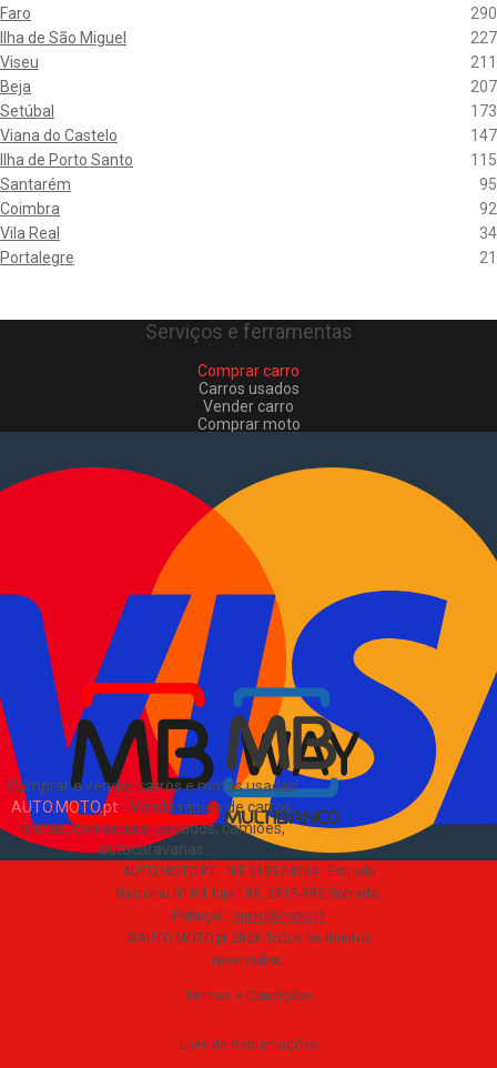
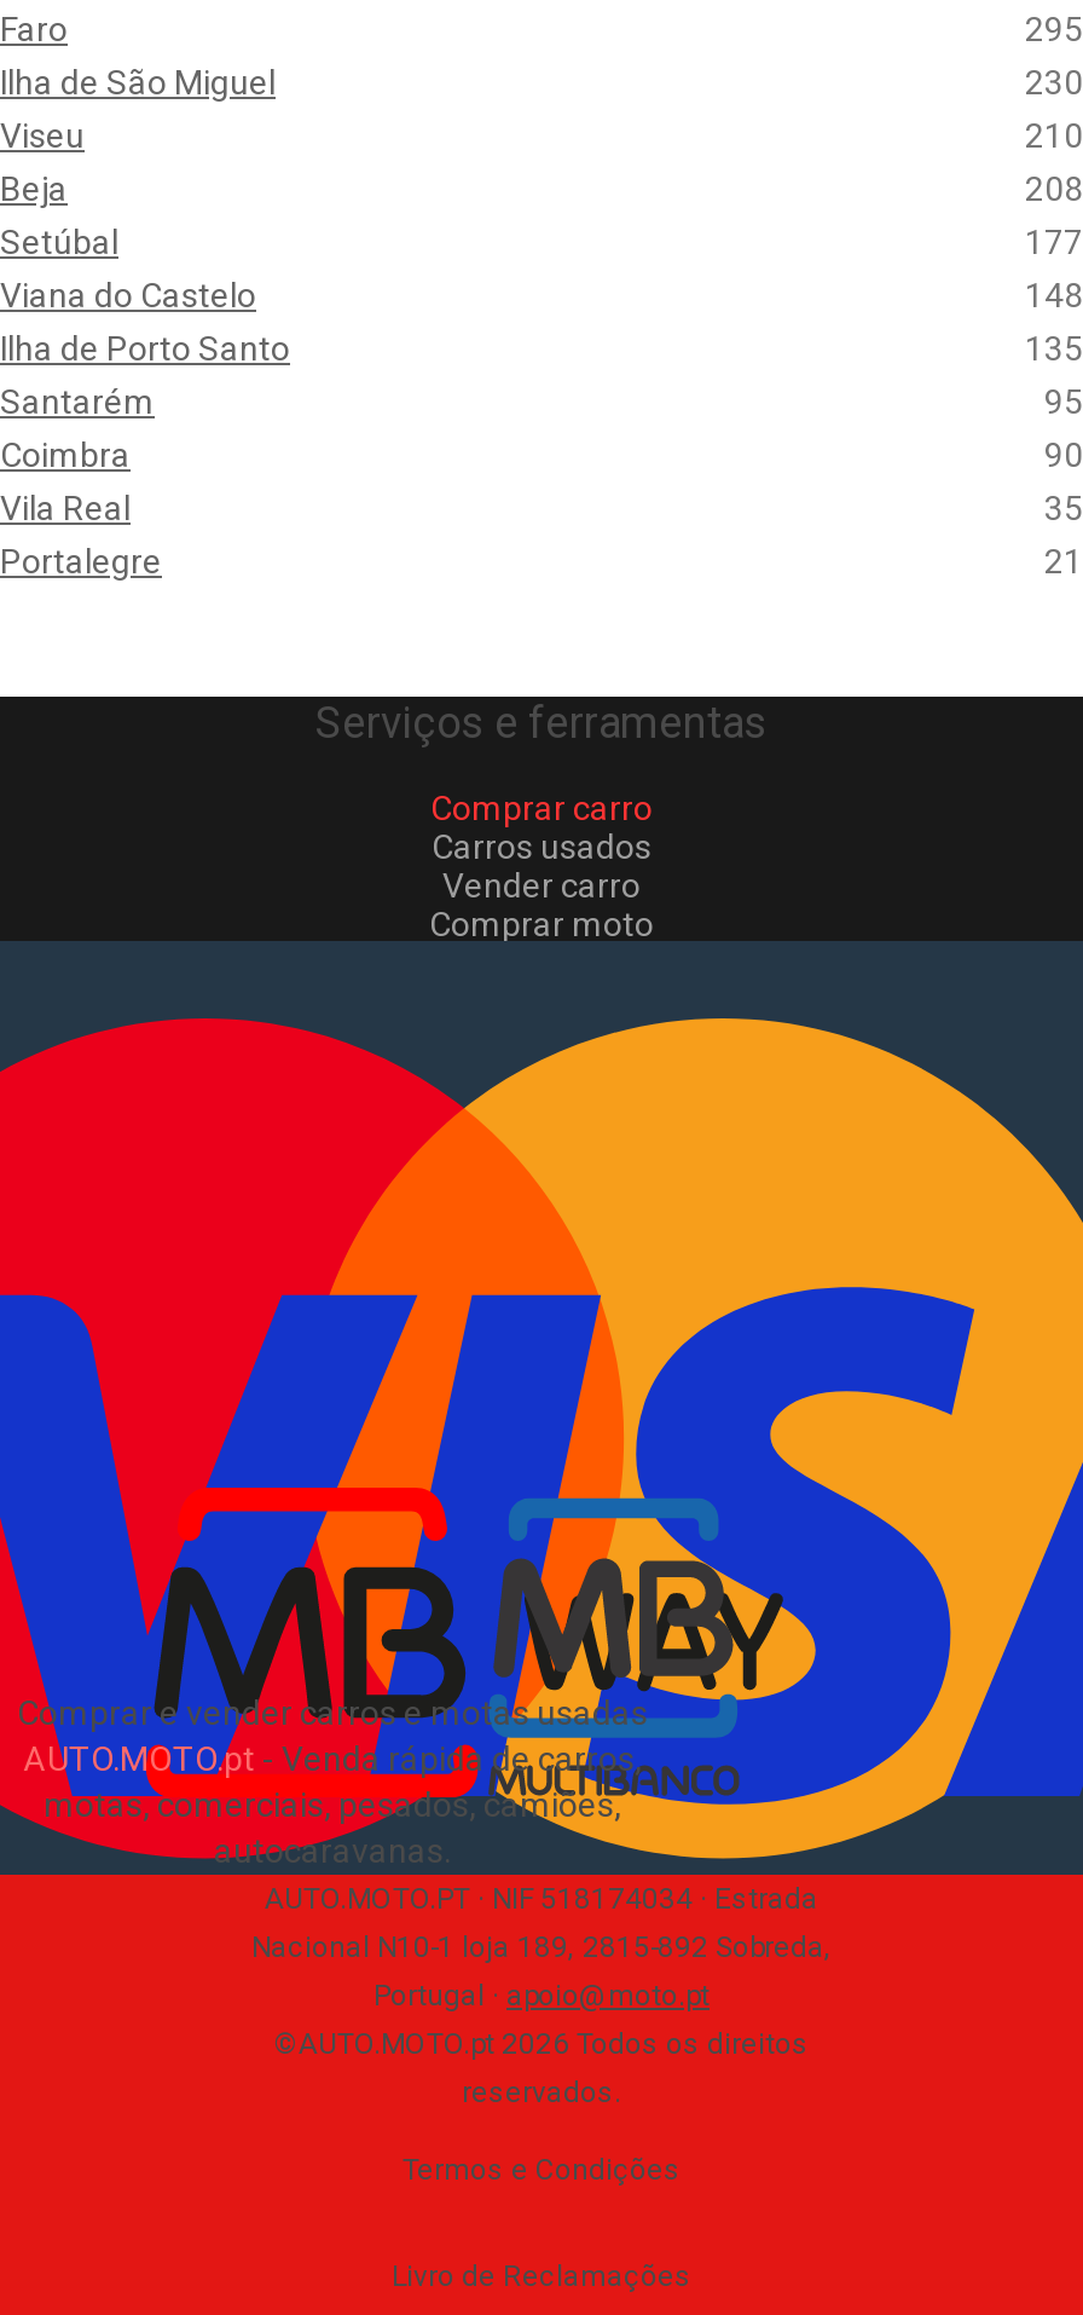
[470,4,497,22] 290 -> [1025,10,1083,48] 295
[470,29,497,47] 227 -> [1025,63,1083,102] 230
[470,53,497,71] 211 -> [1025,116,1083,155] 210
[470,78,497,95] 207 -> [1025,169,1083,208] 208
[470,102,497,120] 173 -> [1025,223,1083,261] 177
[470,127,497,144] 147 -> [1025,276,1083,314] 148
[470,151,497,169] 115 -> [1025,329,1083,368] 135
[479,200,497,218] 92 -> [1044,435,1083,474] 90
[479,224,497,242] 34 -> [1044,489,1083,527] 35

